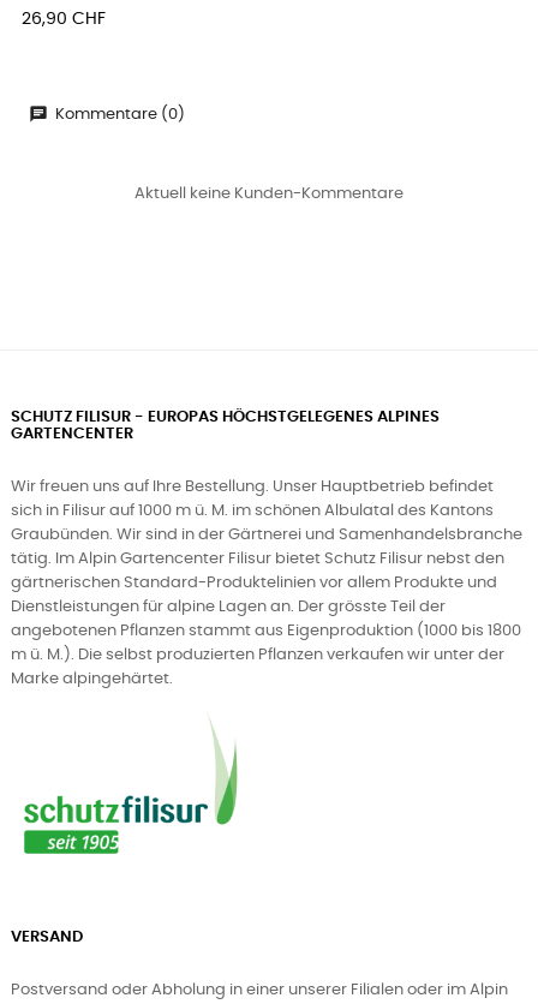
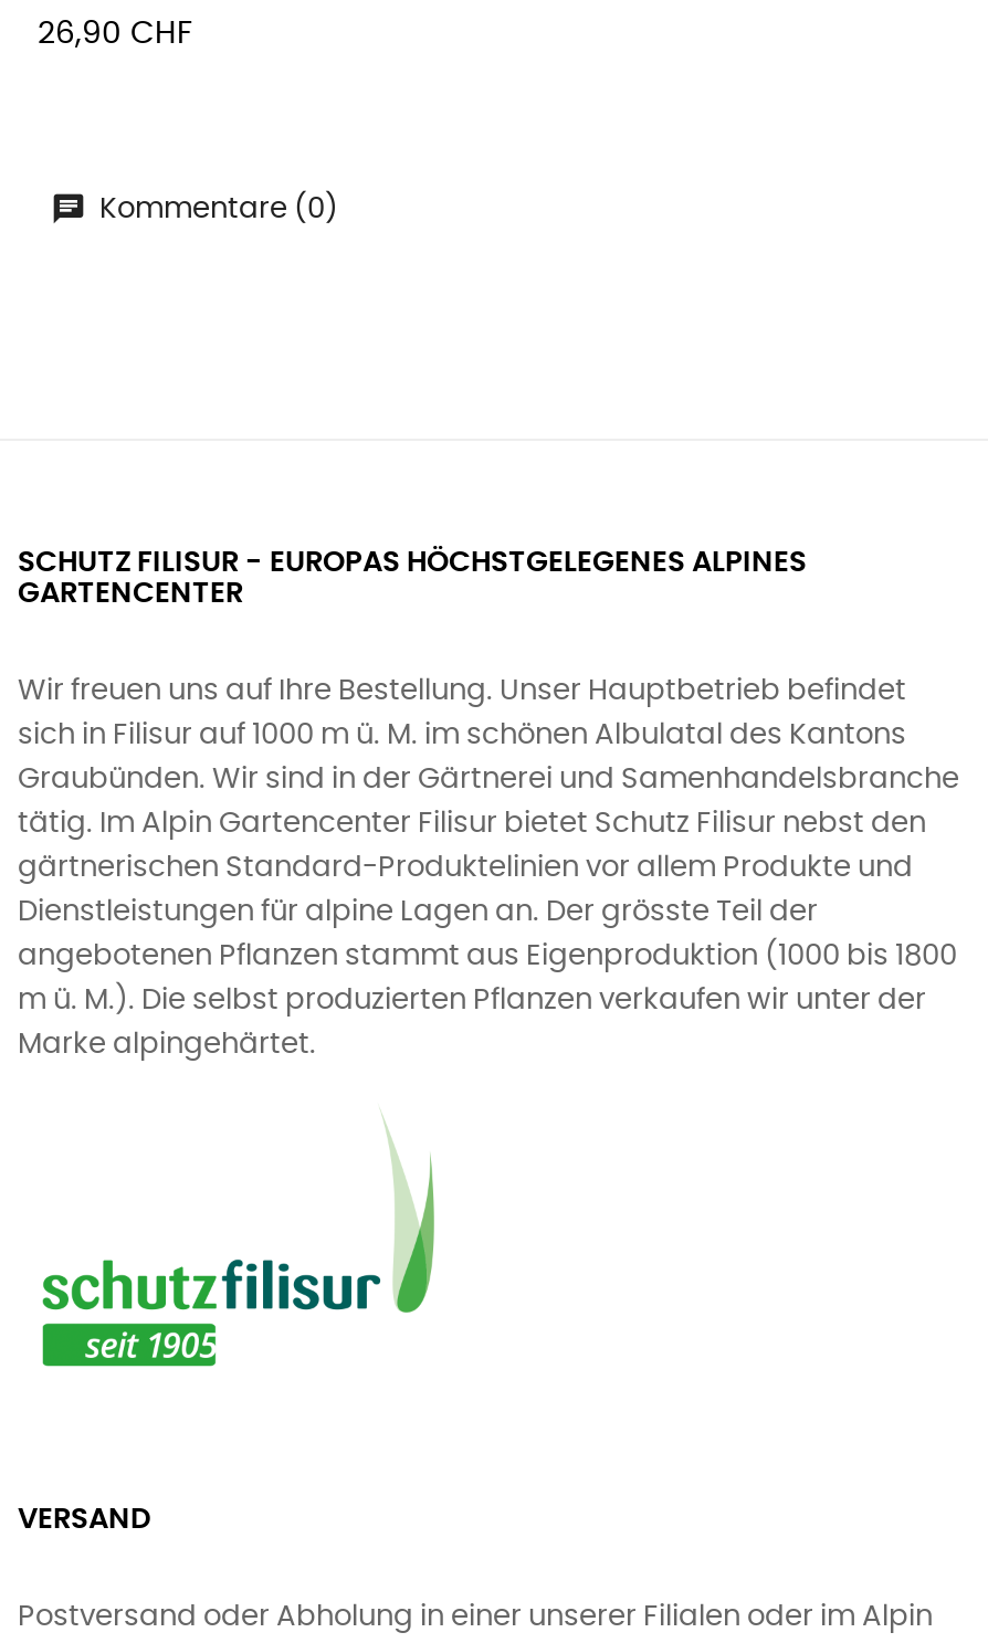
[134,186,403,201] Aktuell keine Kunden-Kommentare -> none

